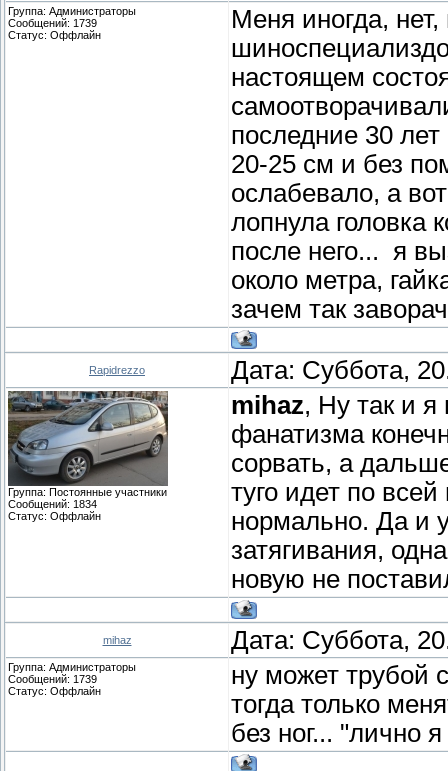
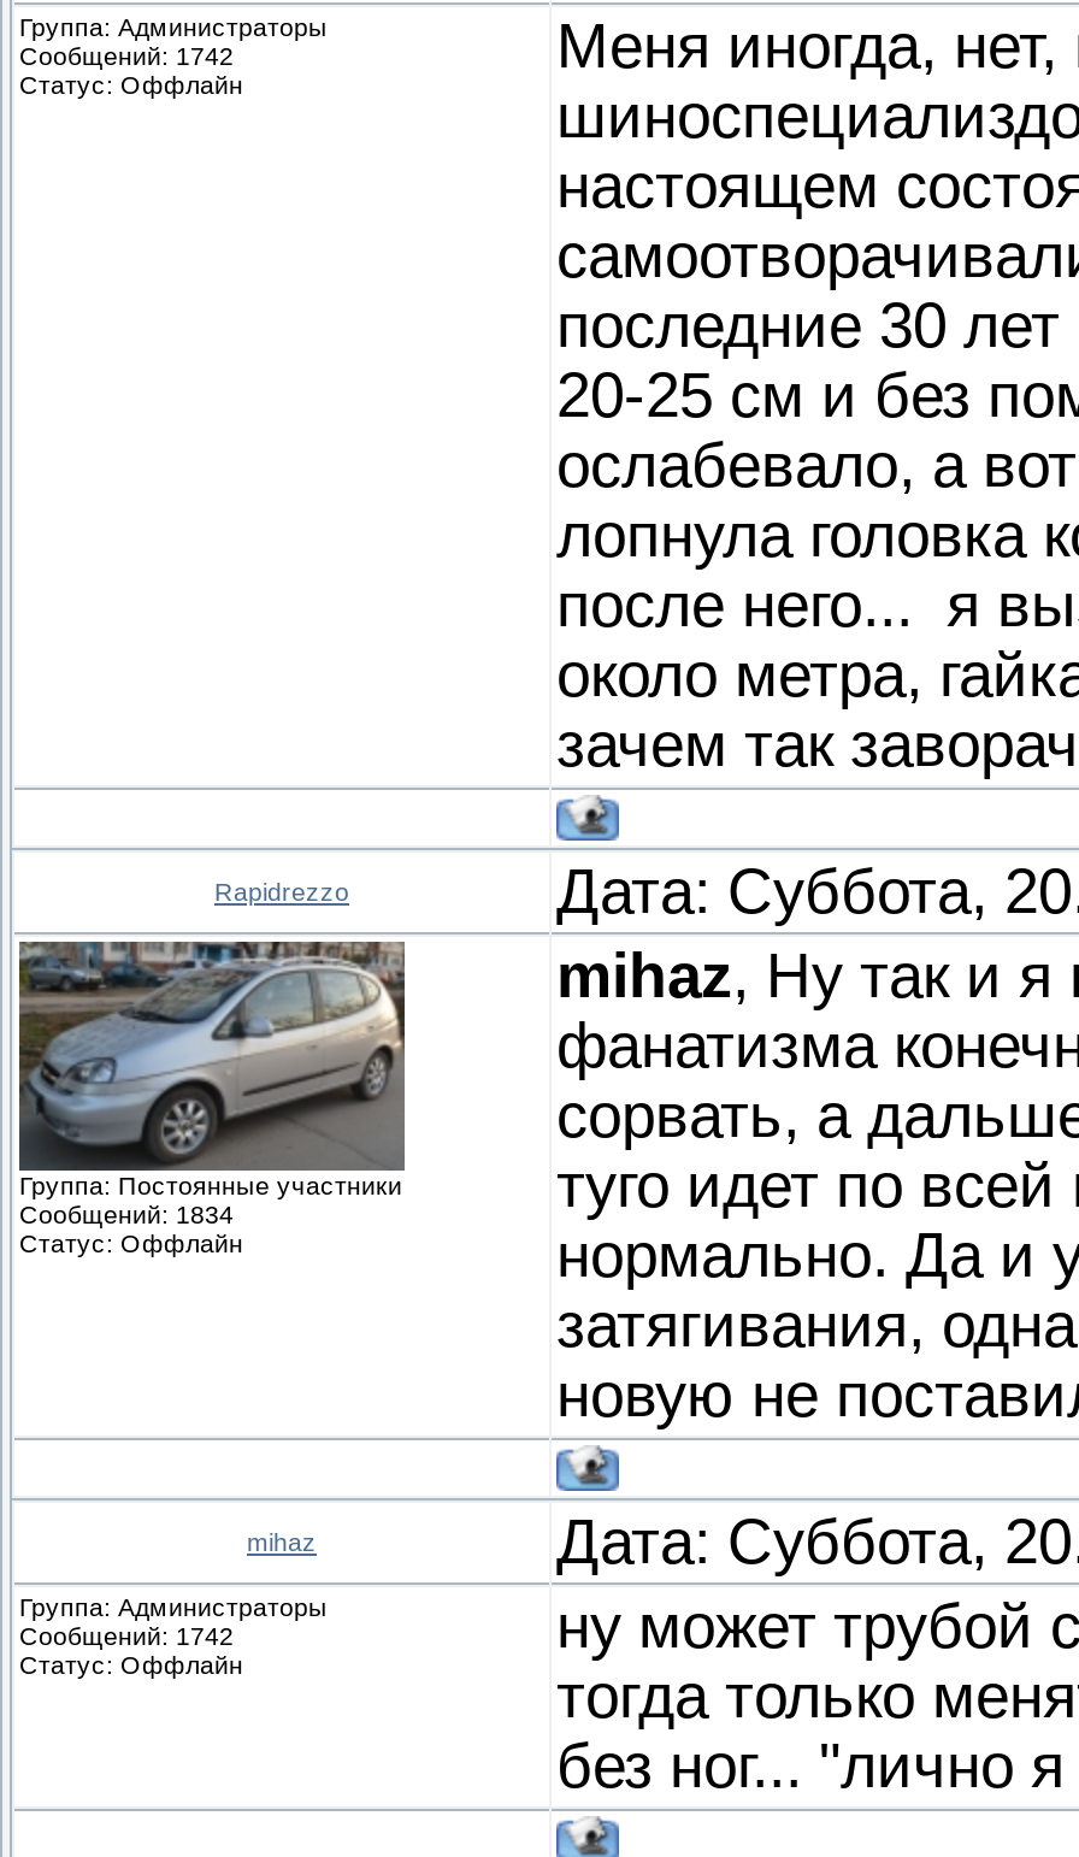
[8,17,97,29] Сообщений: 1739 -> [19,40,234,69] Сообщений: 1742
[8,673,97,685] Сообщений: 1739 -> [19,1620,234,1649] Сообщений: 1742

